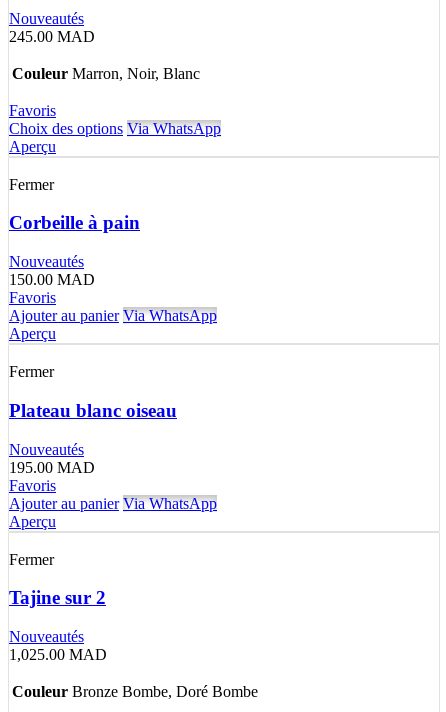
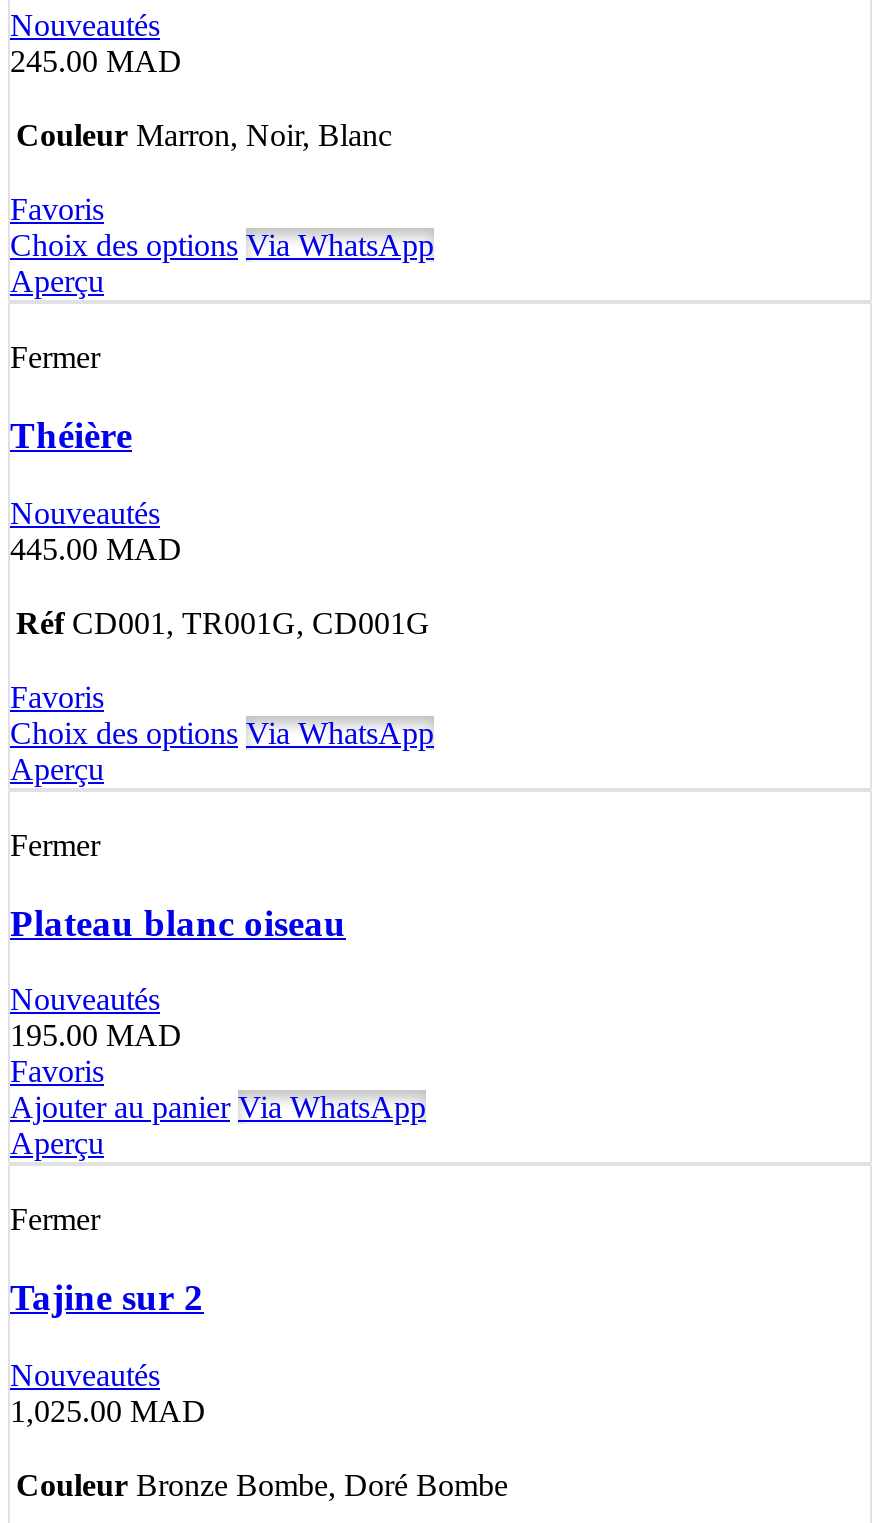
[9,212,140,233] Corbeille à pain -> [10,414,132,456] Théière
[9,271,95,288] 150.00 MAD -> [10,531,430,639] 445.00 MAD | Réf CD001, TR001G, CD001G
[9,307,217,324] Ajouter au panier Via WhatsApp -> [10,715,434,749] Choix des options Via WhatsApp

